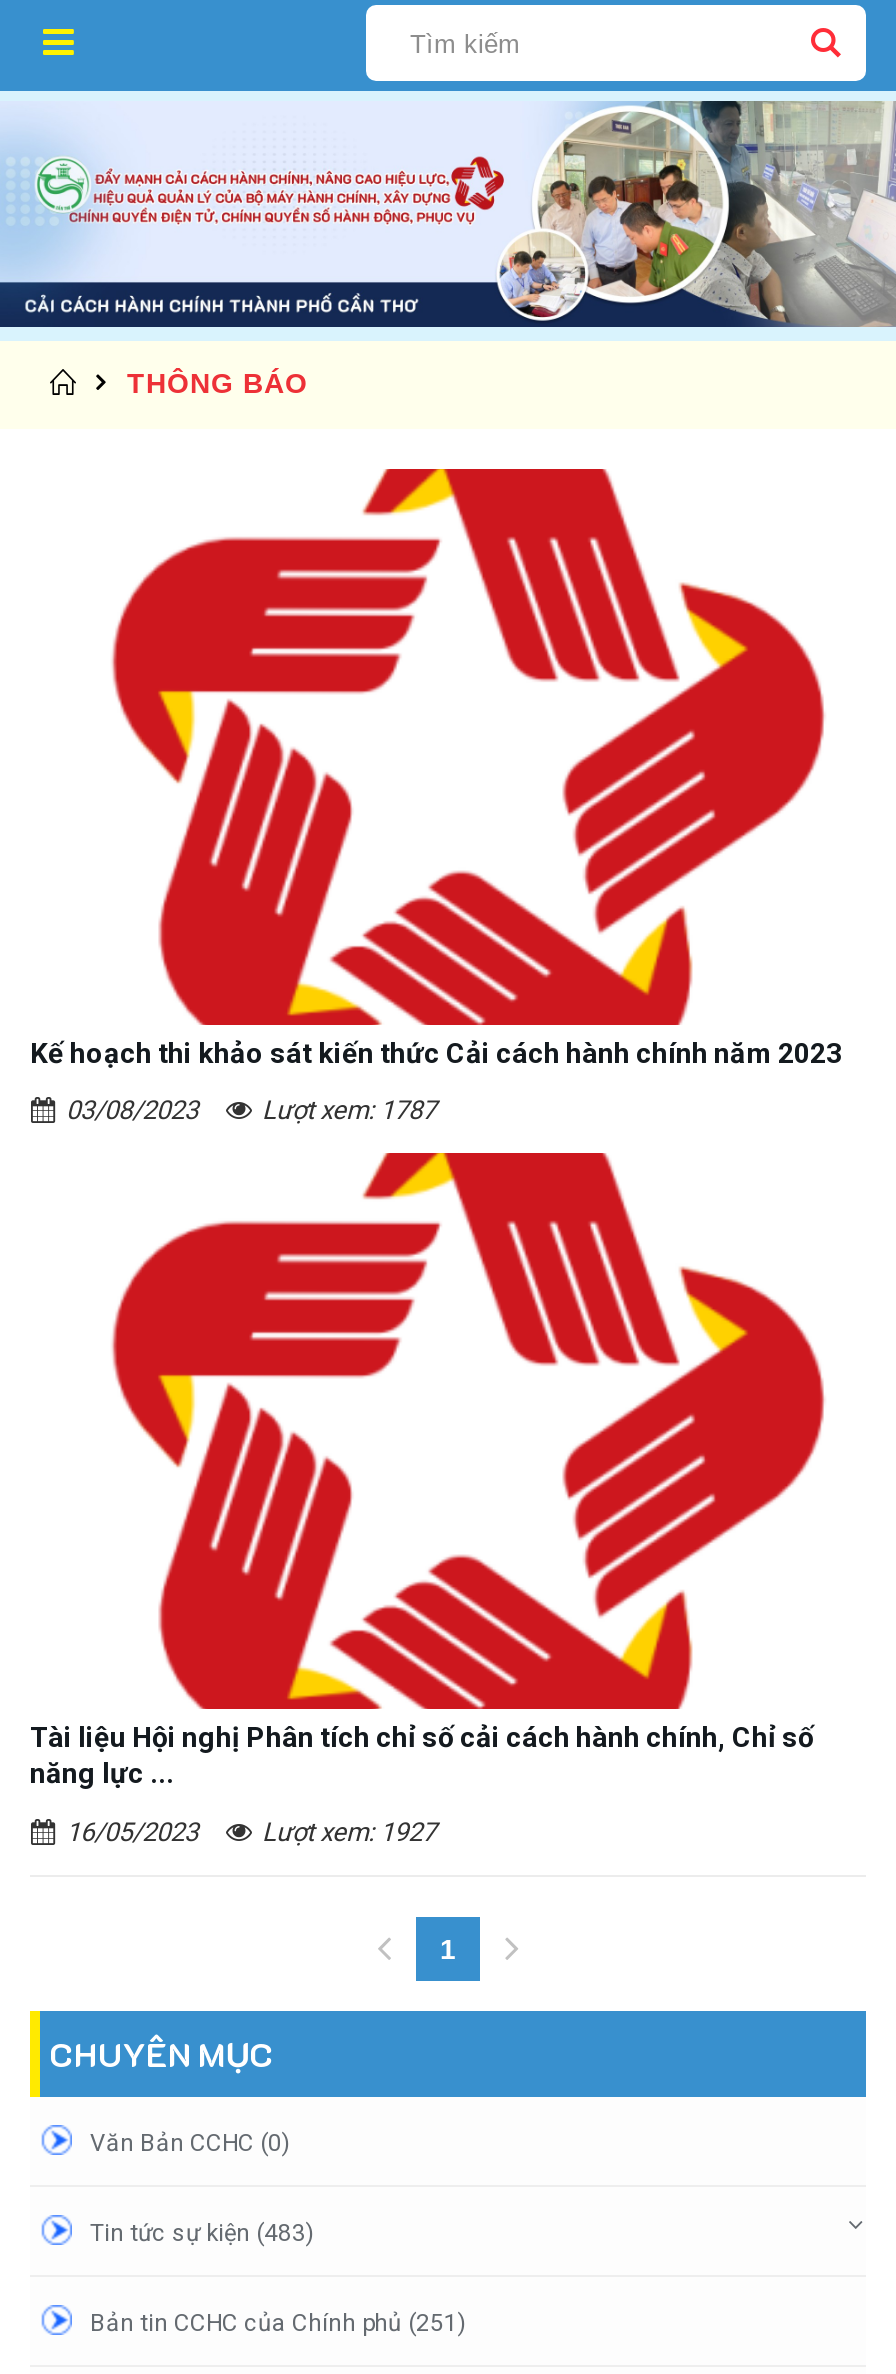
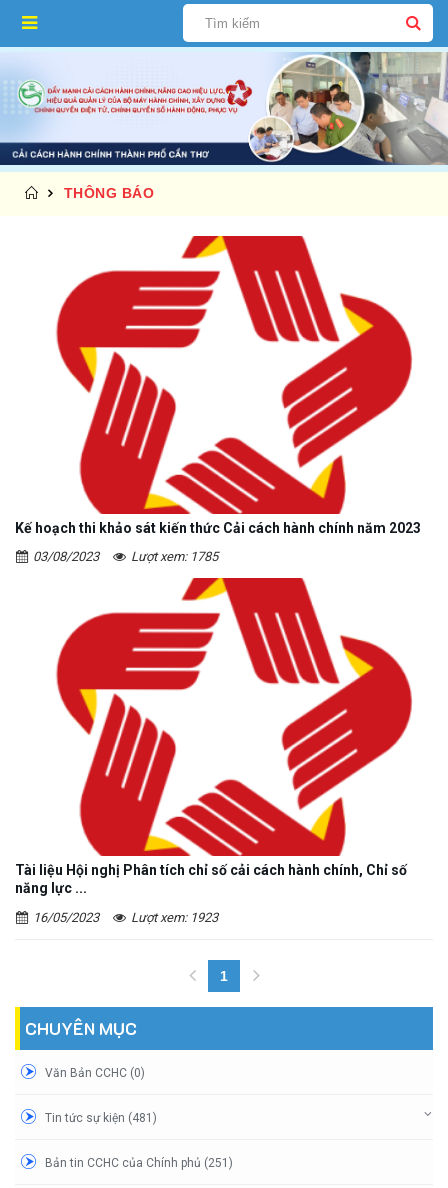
[262,1096,436,1126] Lượt xem: 1787 -> [131,549,218,564] Lượt xem: 1785
[262,1817,436,1847] Lượt xem: 1927 -> [131,910,218,925] Lượt xem: 1923
[90,2219,314,2247] Tin tức sự kiện (483) -> [45,1111,157,1125] Tin tức sự kiện (481)

